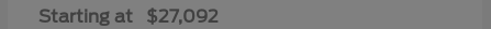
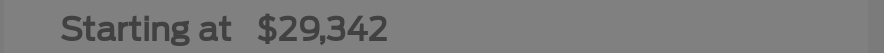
[38,7,219,27] Starting at $27,092 -> [60,12,388,50] Starting at $29,342

